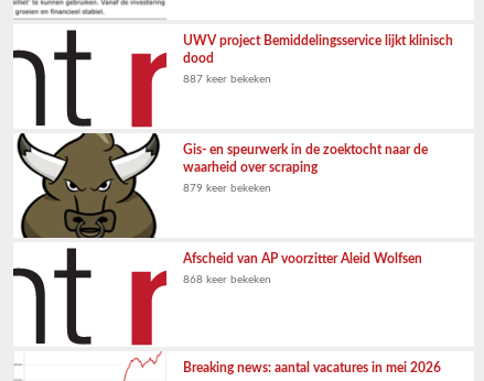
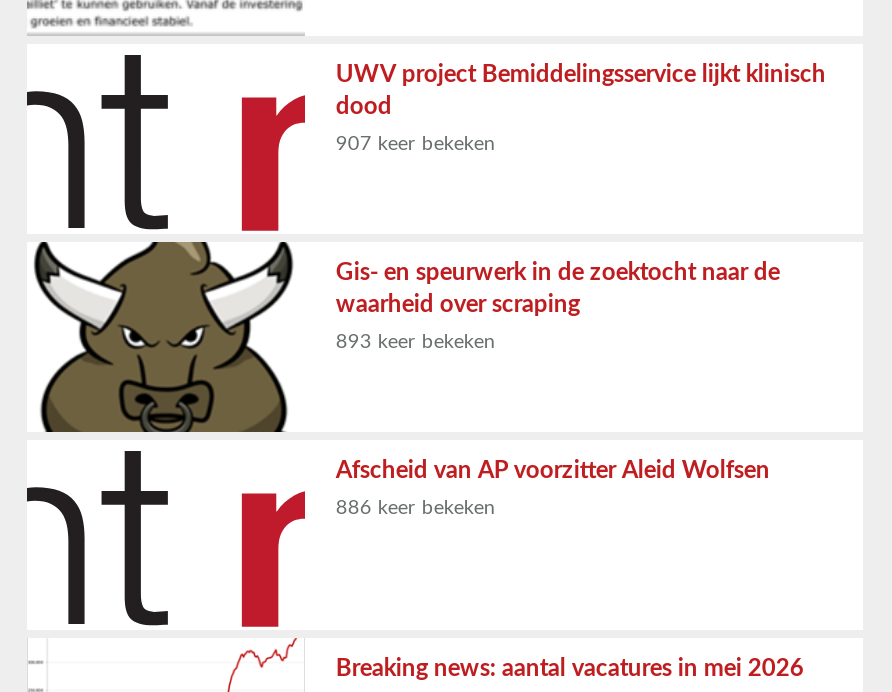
[183,74,272,85] 887 keer bekeken -> [336,134,496,154] 907 keer bekeken
[183,183,272,194] 879 keer bekeken -> [336,332,496,352] 893 keer bekeken
[183,274,272,285] 868 keer bekeken -> [336,498,496,518] 886 keer bekeken

